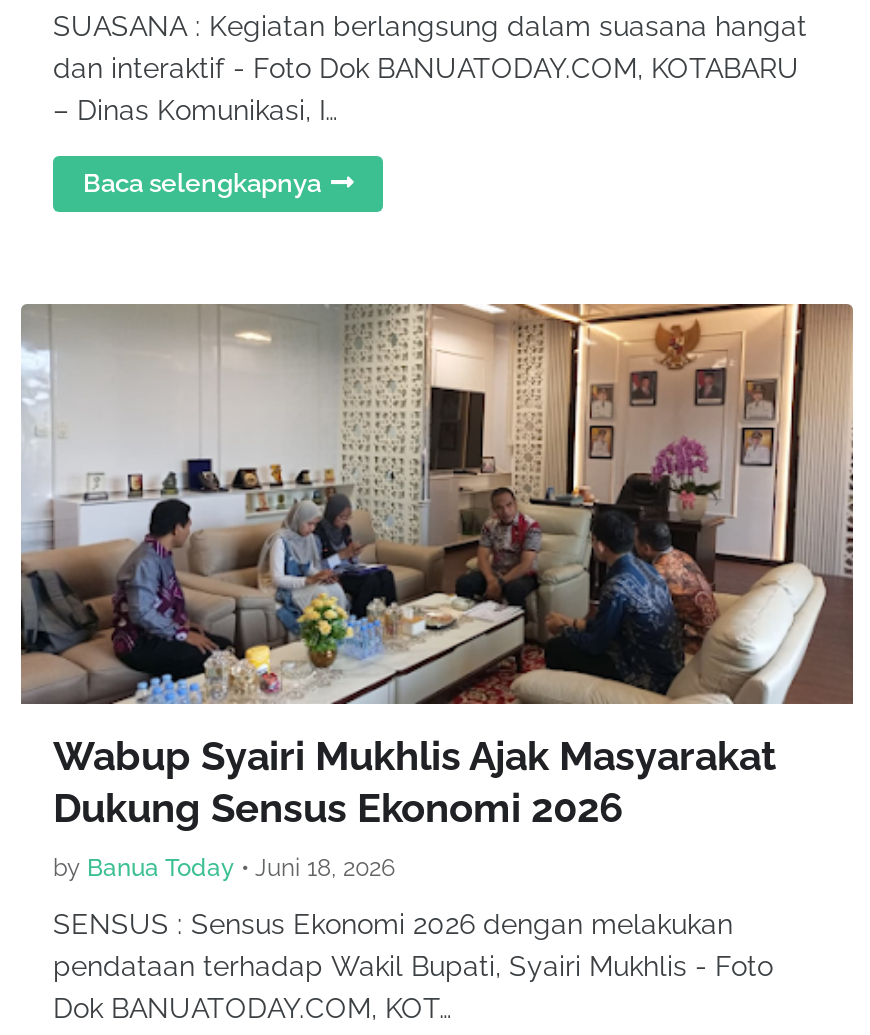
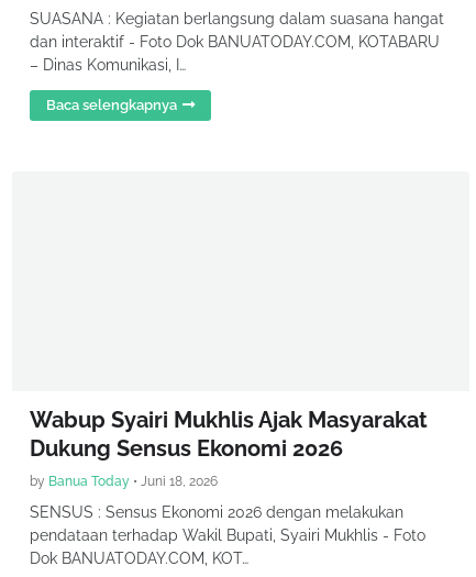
[19,302,855,706] [image] -> none

